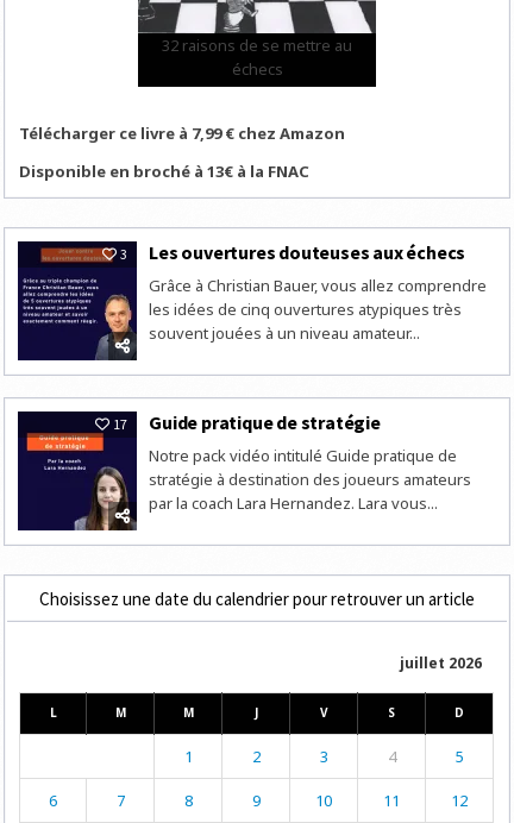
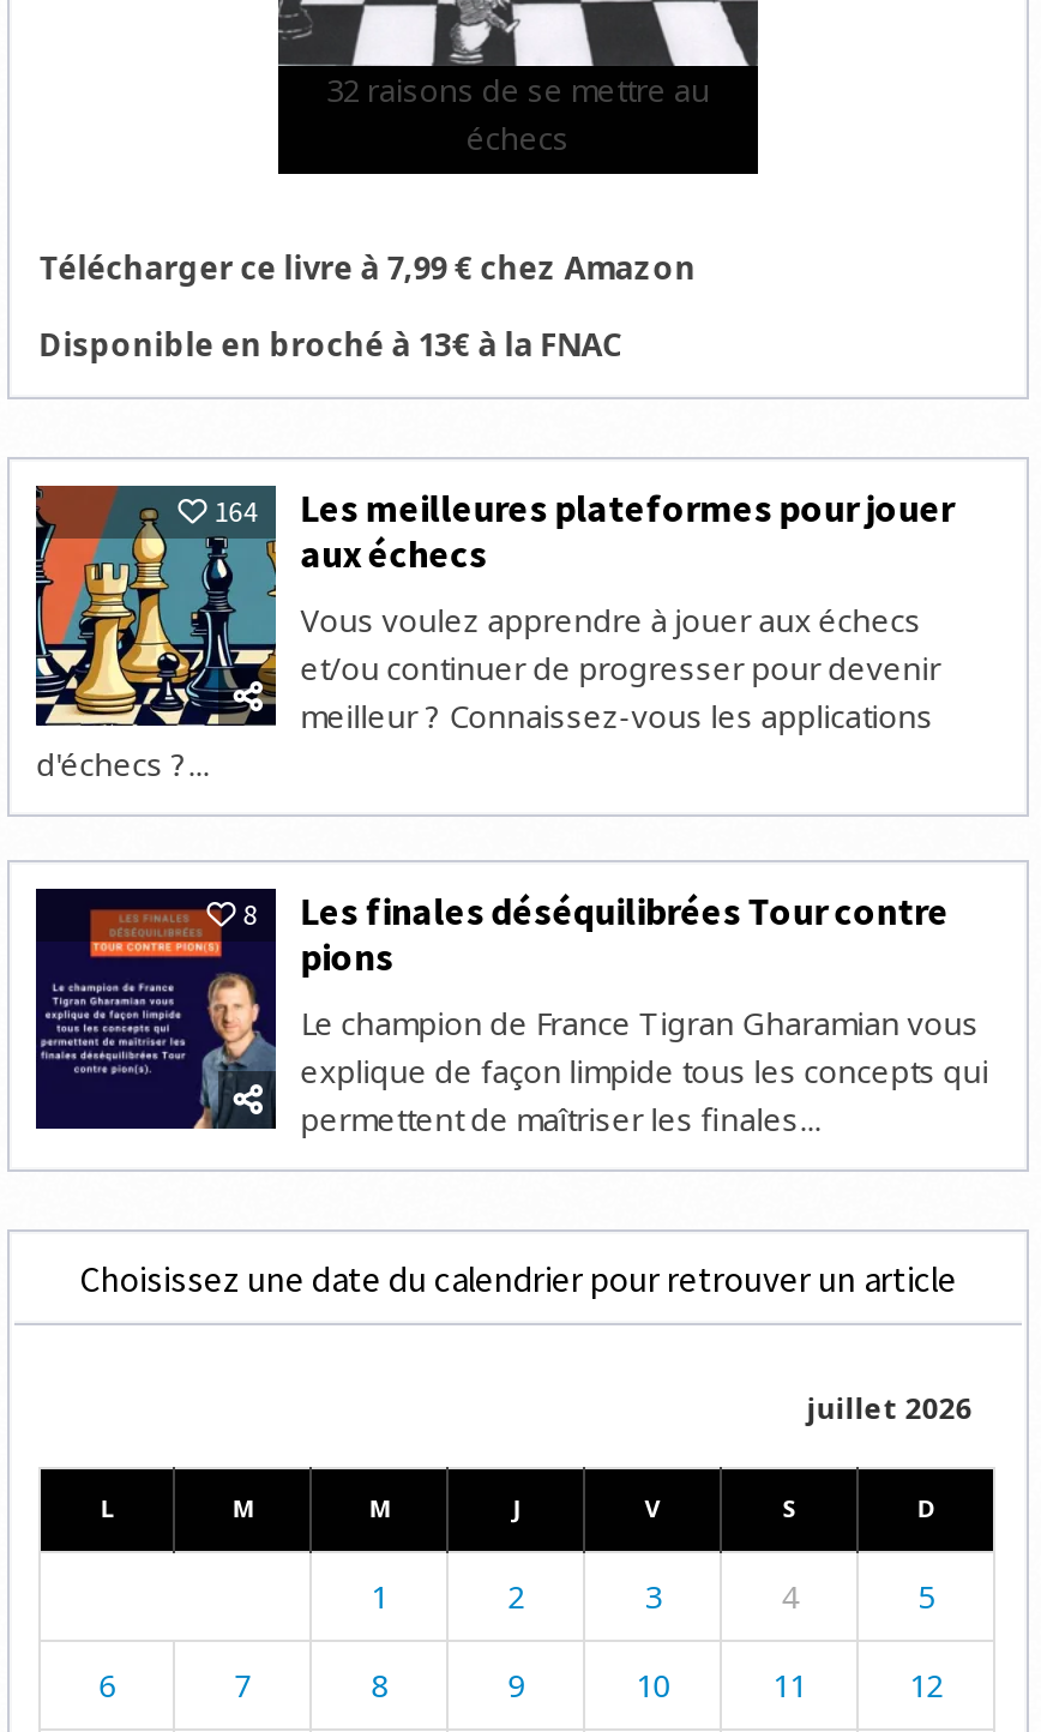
[19,240,487,343] [image] | 3 | Les ouvertures douteuses aux échecs | Grâce à Christian Bauer, vous allez comprendre | les idées de cinq ouvertures atypiques très | souvent jouées à un niveau amateur... -> [34,484,954,786] [image] | 164 | Les meilleures plateformes pour jouer | aux échecs | Vous voulez apprendre à jouer aux échecs | et/ou continuer de progresser pour devenir | meilleur ? Connaissez-vous les applications | d'échecs ?...
[18,410,471,532] [image] | 17 | Guide pratique de stratégie | Notre pack vidéo intitulé Guide pratique de | stratégie à destination des joueurs amateurs | par la coach Lara Hernandez. Lara vous... -> [36,885,989,1141] [image] | 8 | Les finales déséquilibrées Tour contre | pions | Le champion de France Tigran Gharamian vous | explique de façon limpide tous les concepts qui | permettent de maîtriser les finales...

